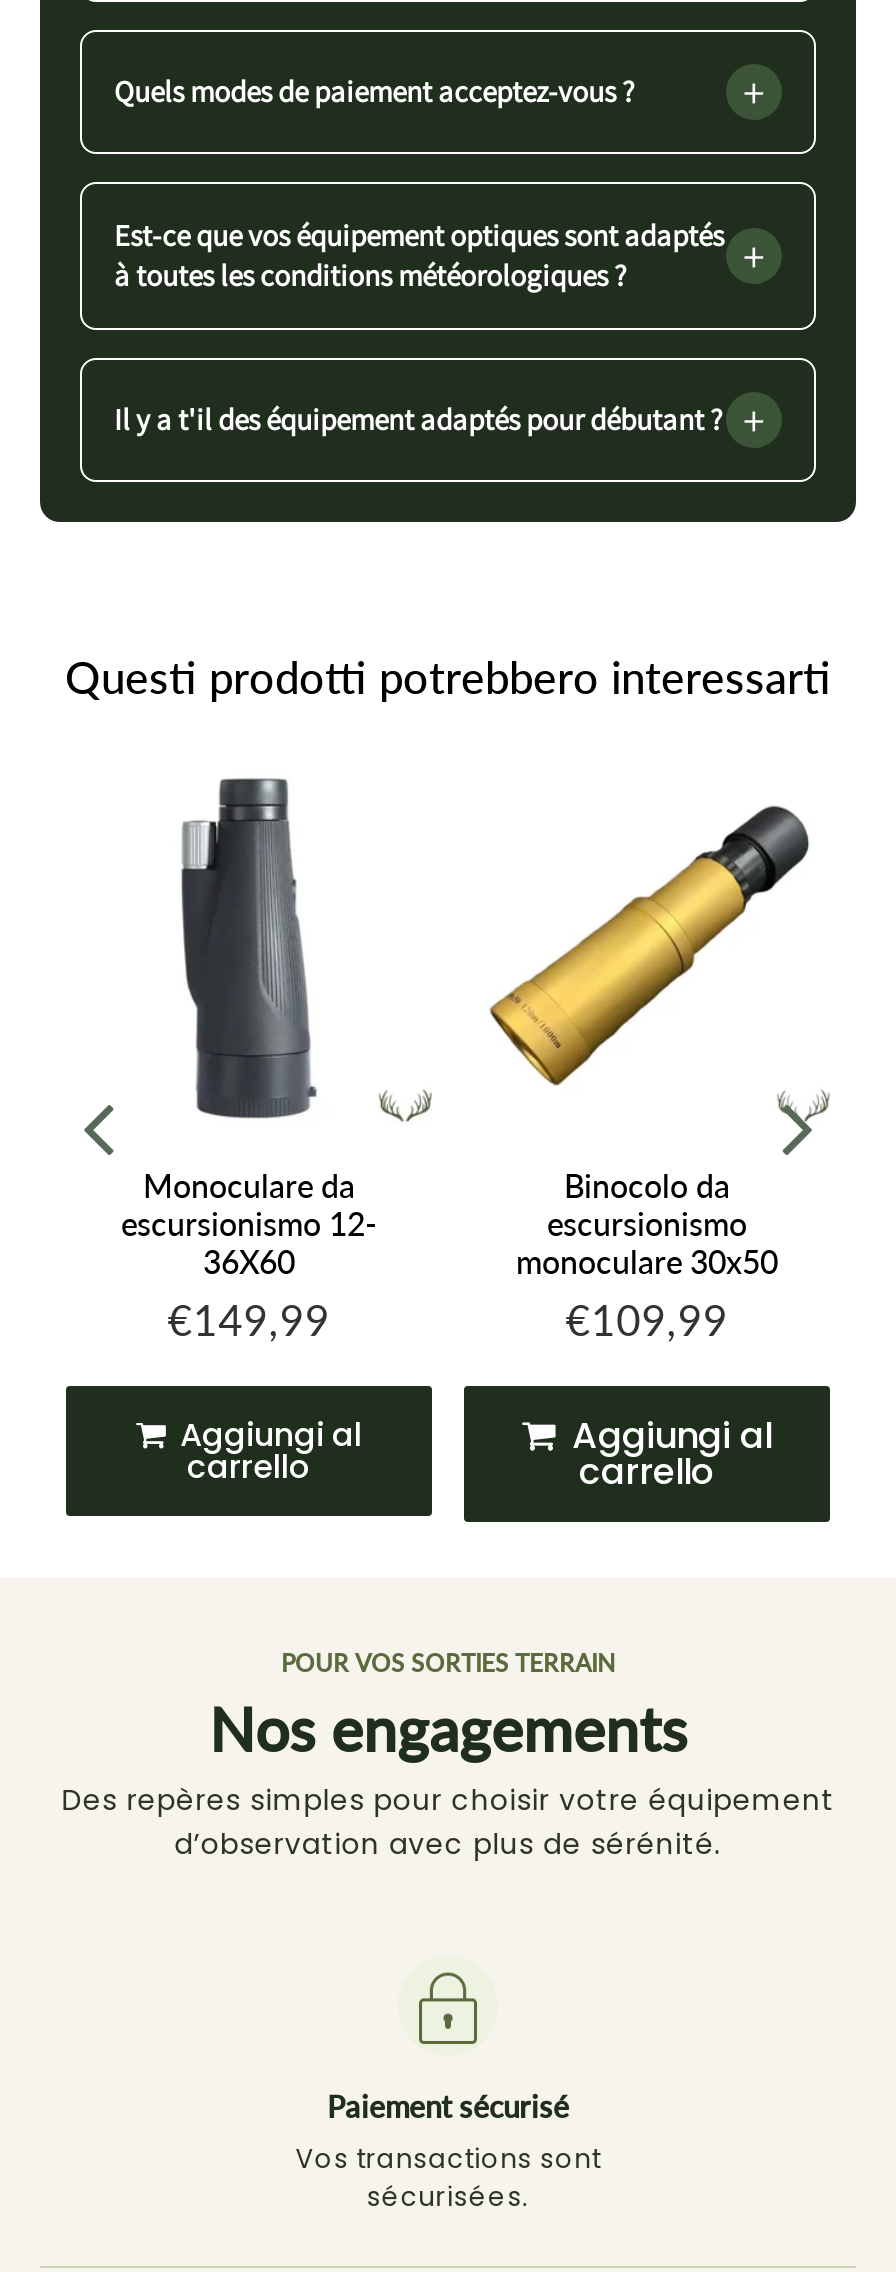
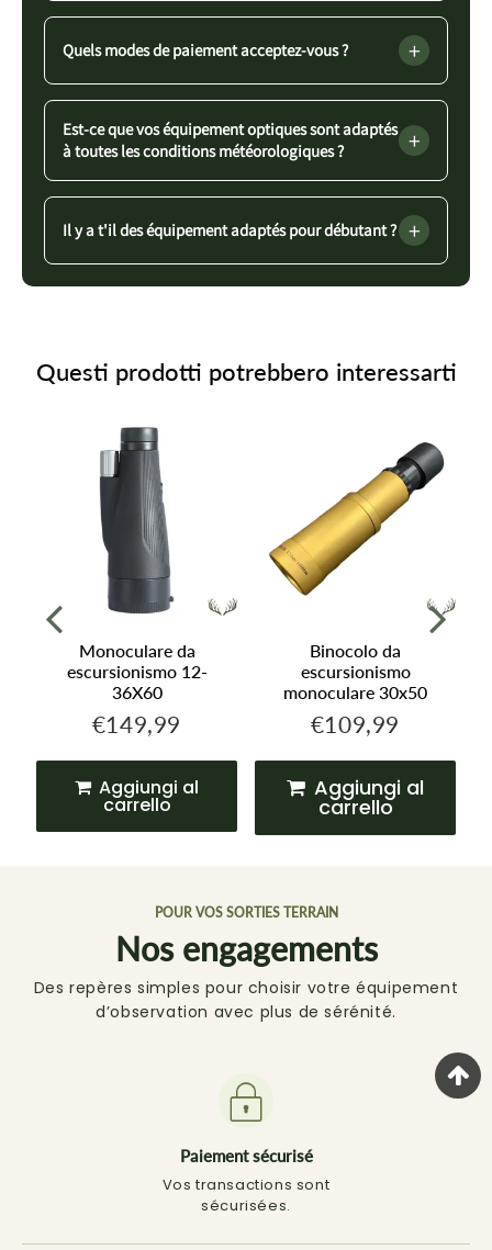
none -> [434,1051,482,1100] [image]

